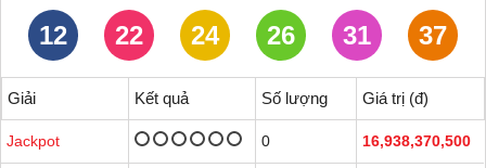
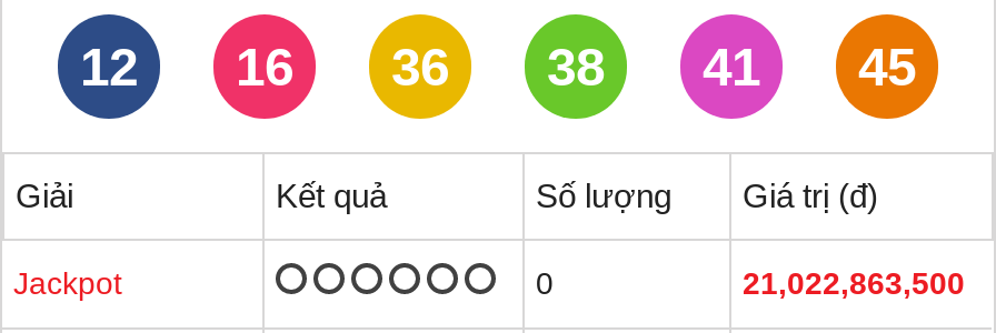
[115,21,143,50] 22 -> [236,37,293,97] 16
[191,21,219,50] 24 -> [391,37,449,97] 36
[267,21,295,50] 26 -> [547,37,605,97] 38
[343,21,371,50] 31 -> [703,37,760,97] 41
[419,21,447,50] 37 -> [858,37,916,97] 45
[362,132,471,150] 16,938,370,500 -> [743,265,965,301] 21,022,863,500

